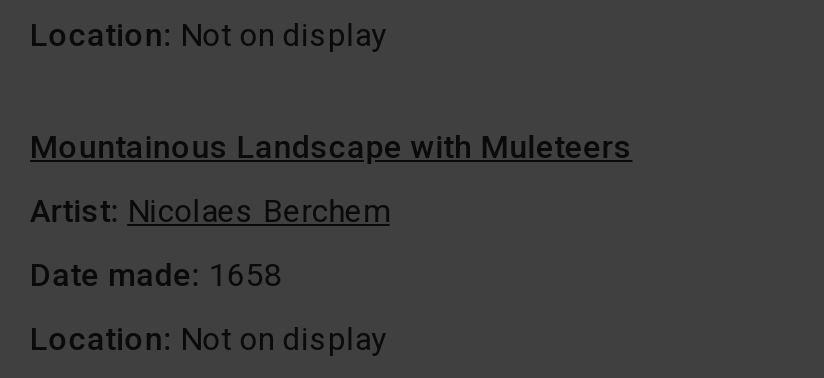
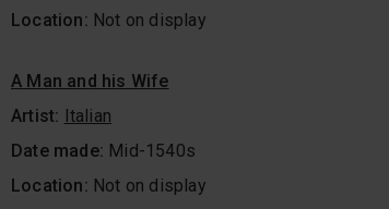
[30,128,632,166] Mountainous Landscape with Muleteers -> [11,71,169,91] A Man and his Wife
[30,192,390,230] Artist: Nicolaes Berchem -> [11,106,111,126] Artist: Italian
[30,256,282,294] Date made: 1658 -> [11,140,196,161] Date made: Mid-1540s

